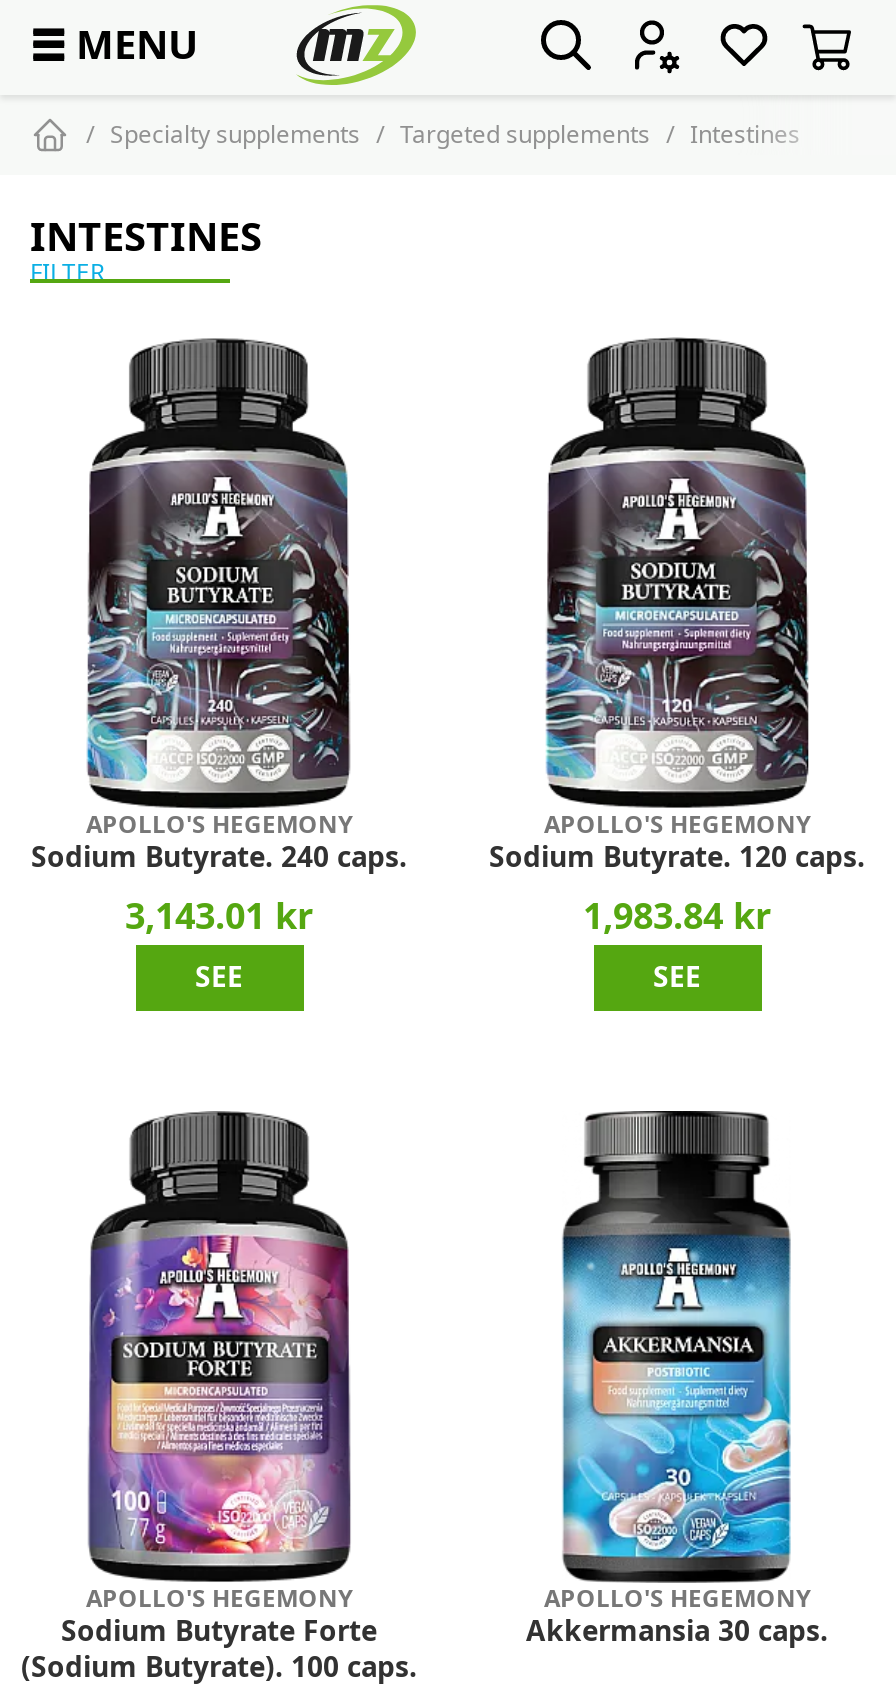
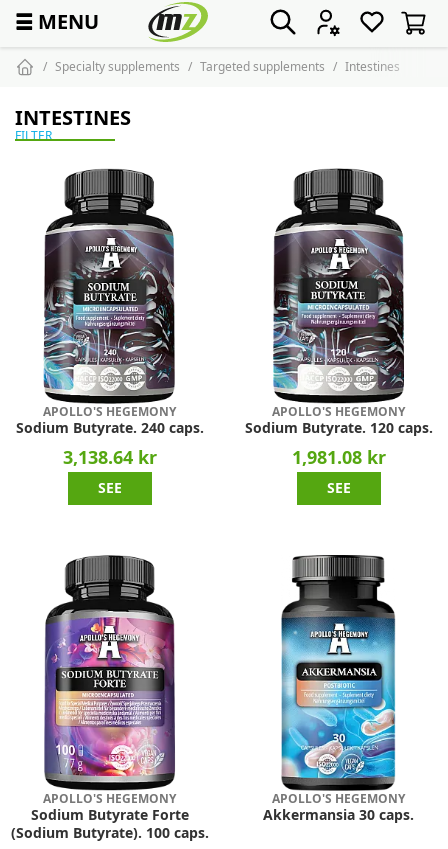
[125,897,313,933] 3,143.01 kr -> [62,448,156,466] 3,138.64 kr
[583,897,771,933] 1,983.84 kr -> [291,448,385,466] 1,981.08 kr

